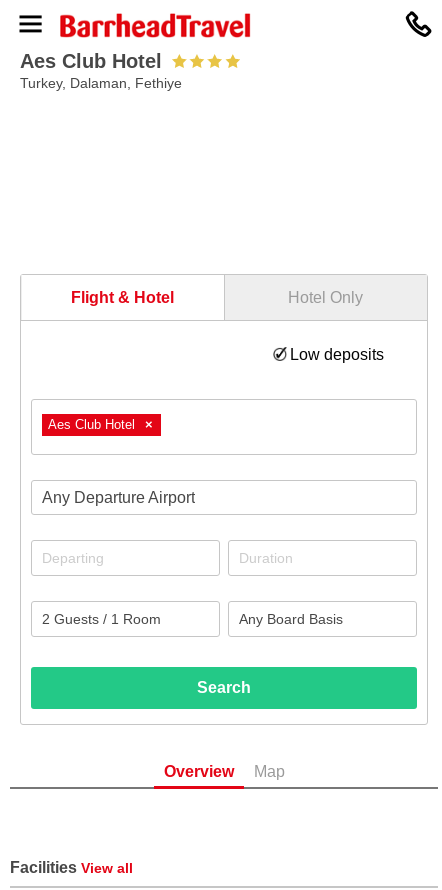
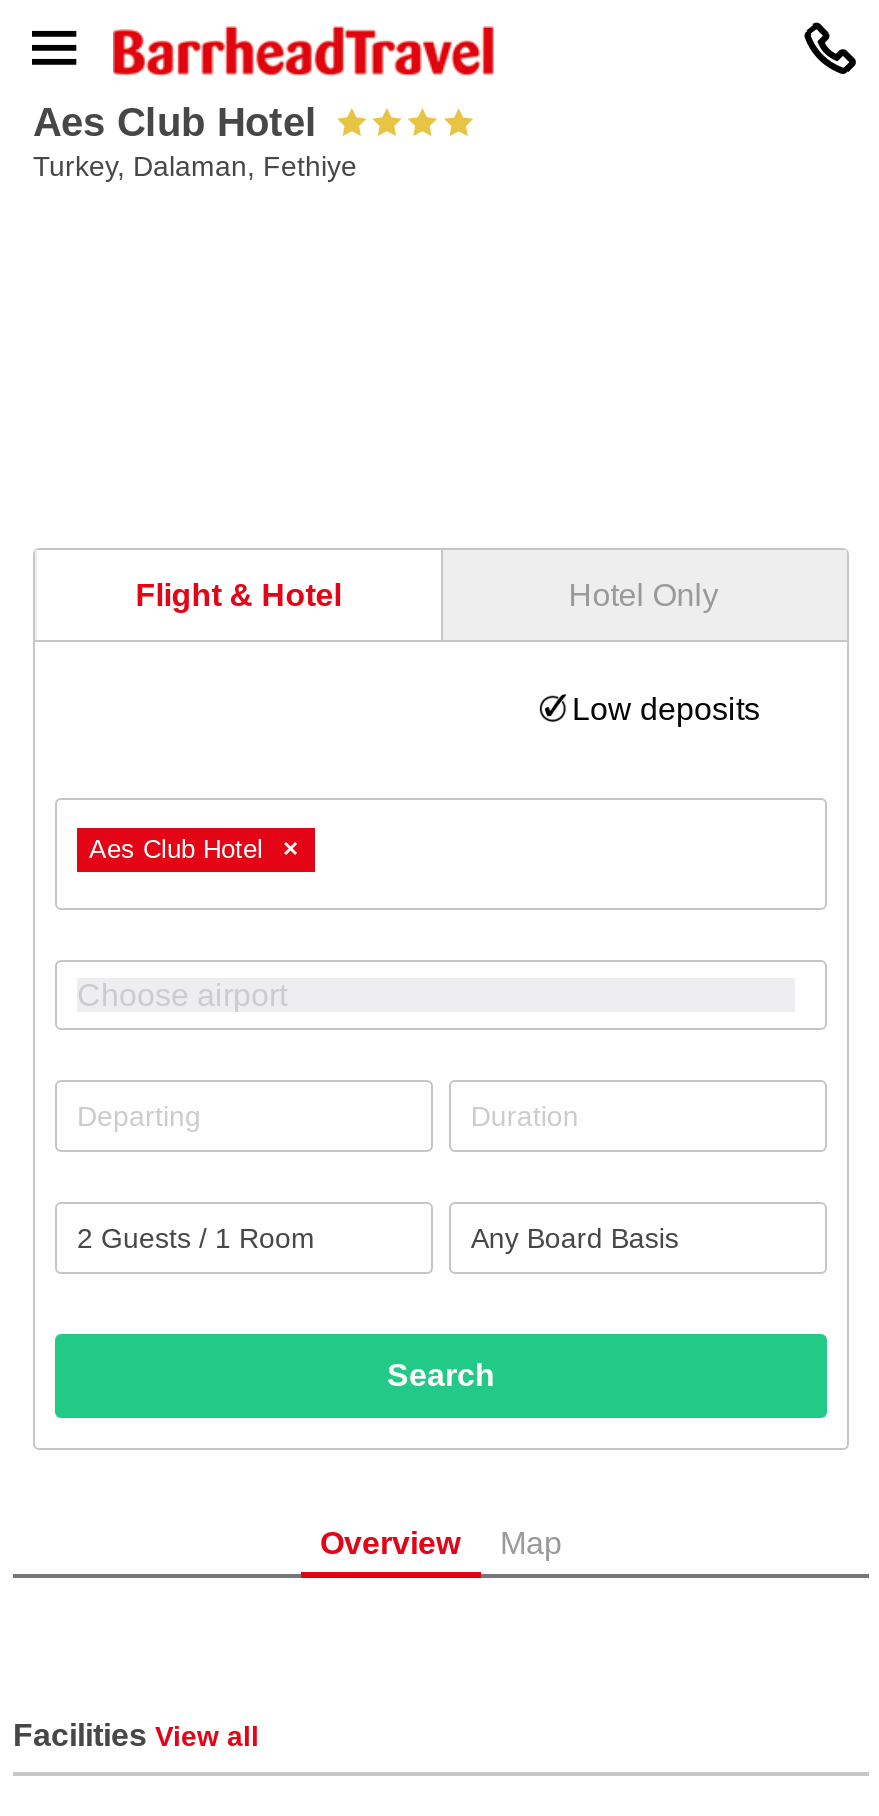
[42,488,195,505] Any Departure Airport -> none

